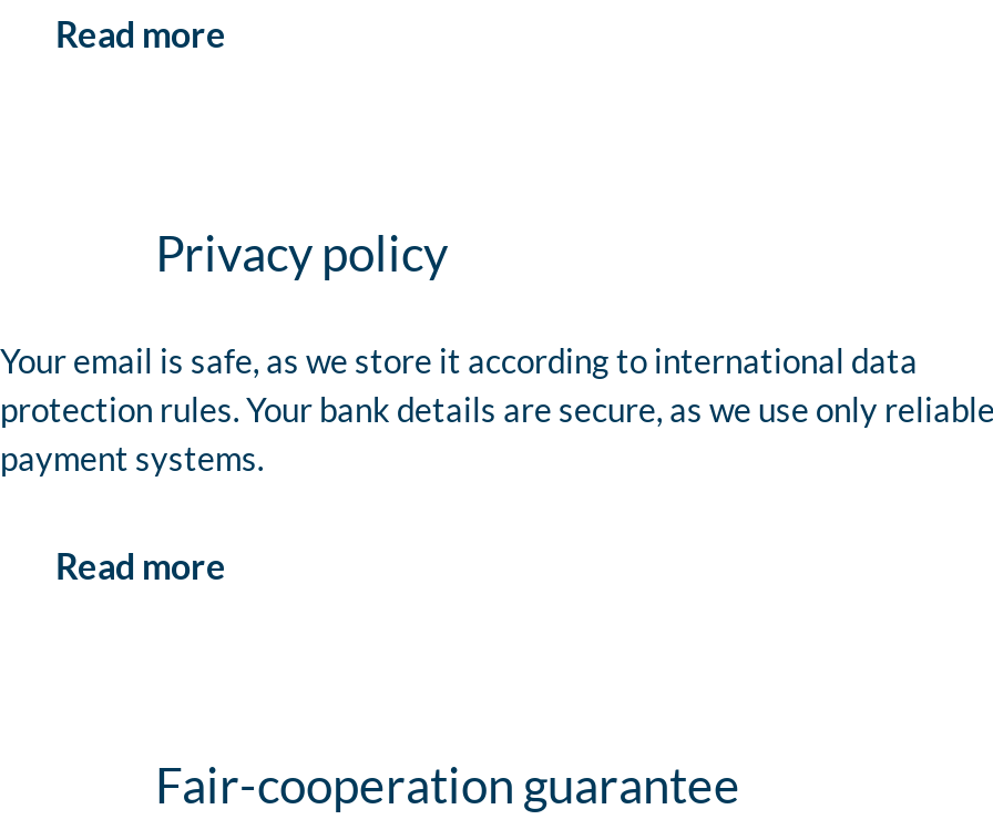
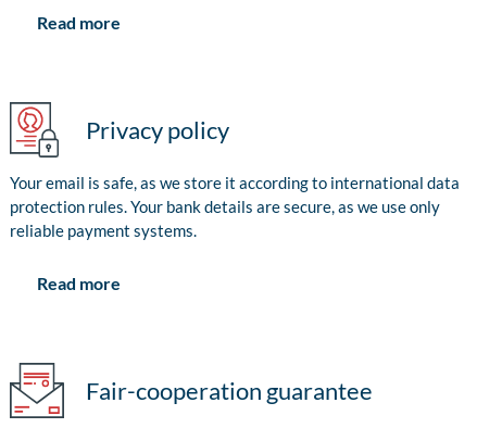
none -> [9,101,60,159] [image]
none -> [9,362,65,419] [image]

